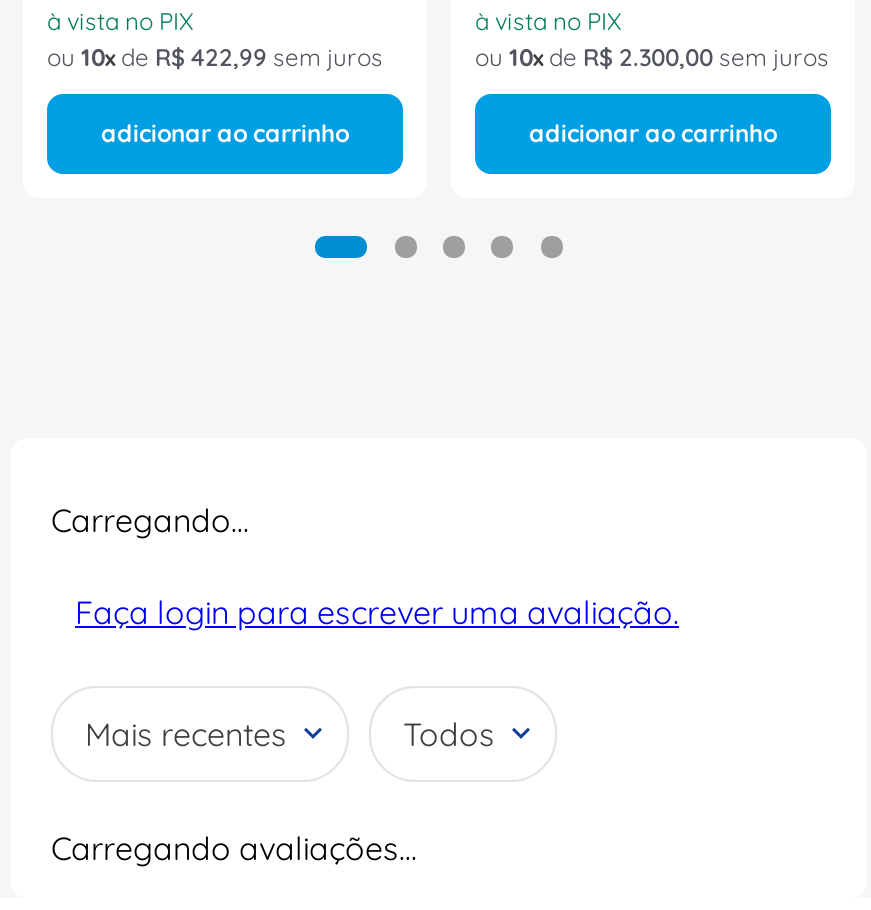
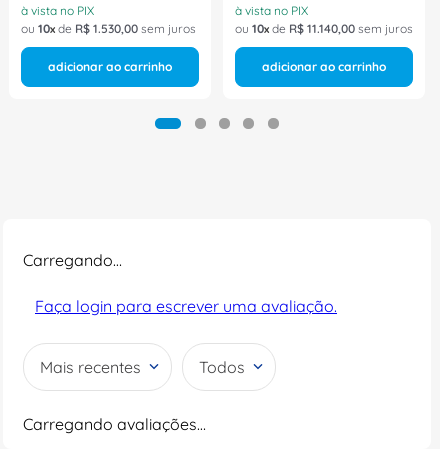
[47,43,383,73] ou 10 de R$ 422,99 sem juros -> [21,21,196,36] ou 10 de R$ 1.530,00 sem juros
[475,43,829,73] ou 10 de R$ 2.300,00 sem juros -> [235,21,413,36] ou 10 de R$ 11 140,00 sem juros

